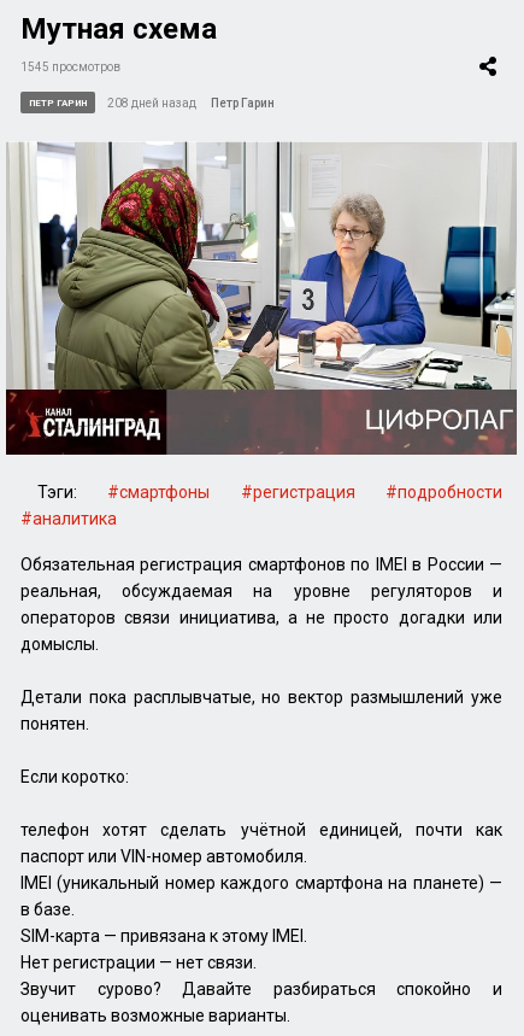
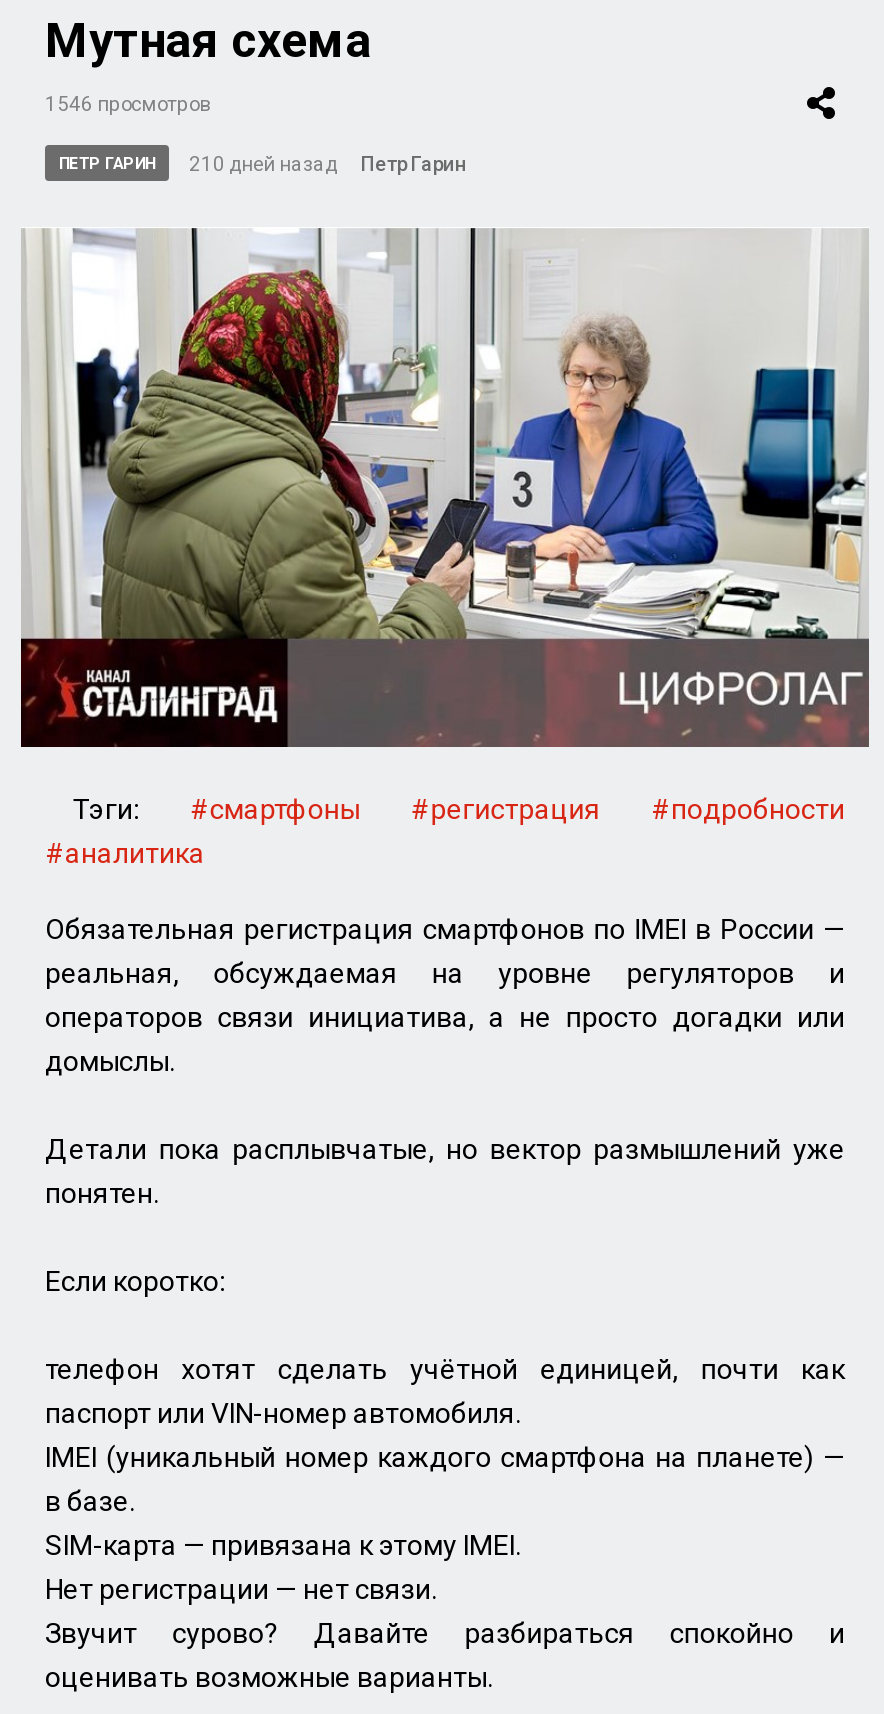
[20,60,120,74] 1545 просмотров -> [45,93,211,115] 1546 просмотров
[107,96,196,109] 208 дней назад -> [189,152,337,174] 210 дней назад

